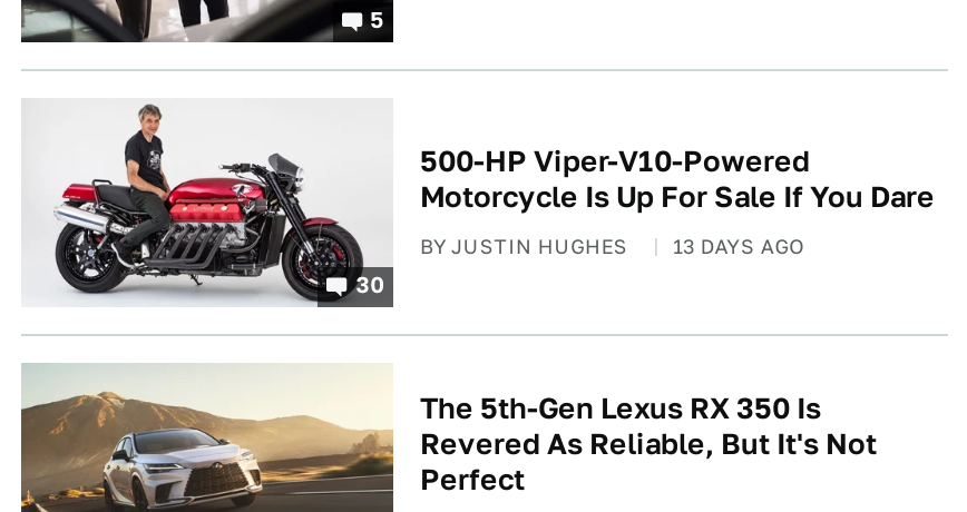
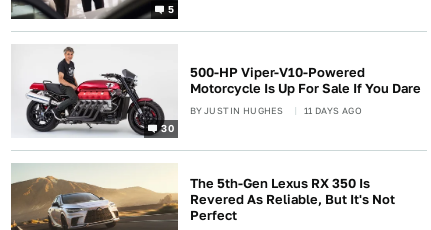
[420,234,805,259] BY JUSTIN HUGHES 13 DAYS AGO -> [190,105,362,116] BY JUSTIN HUGHES 11 DAYS AGO

